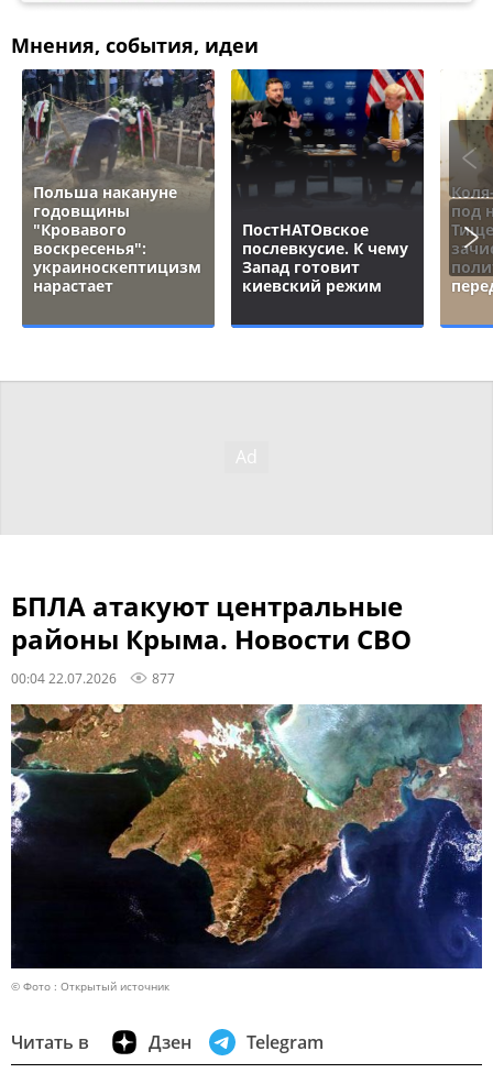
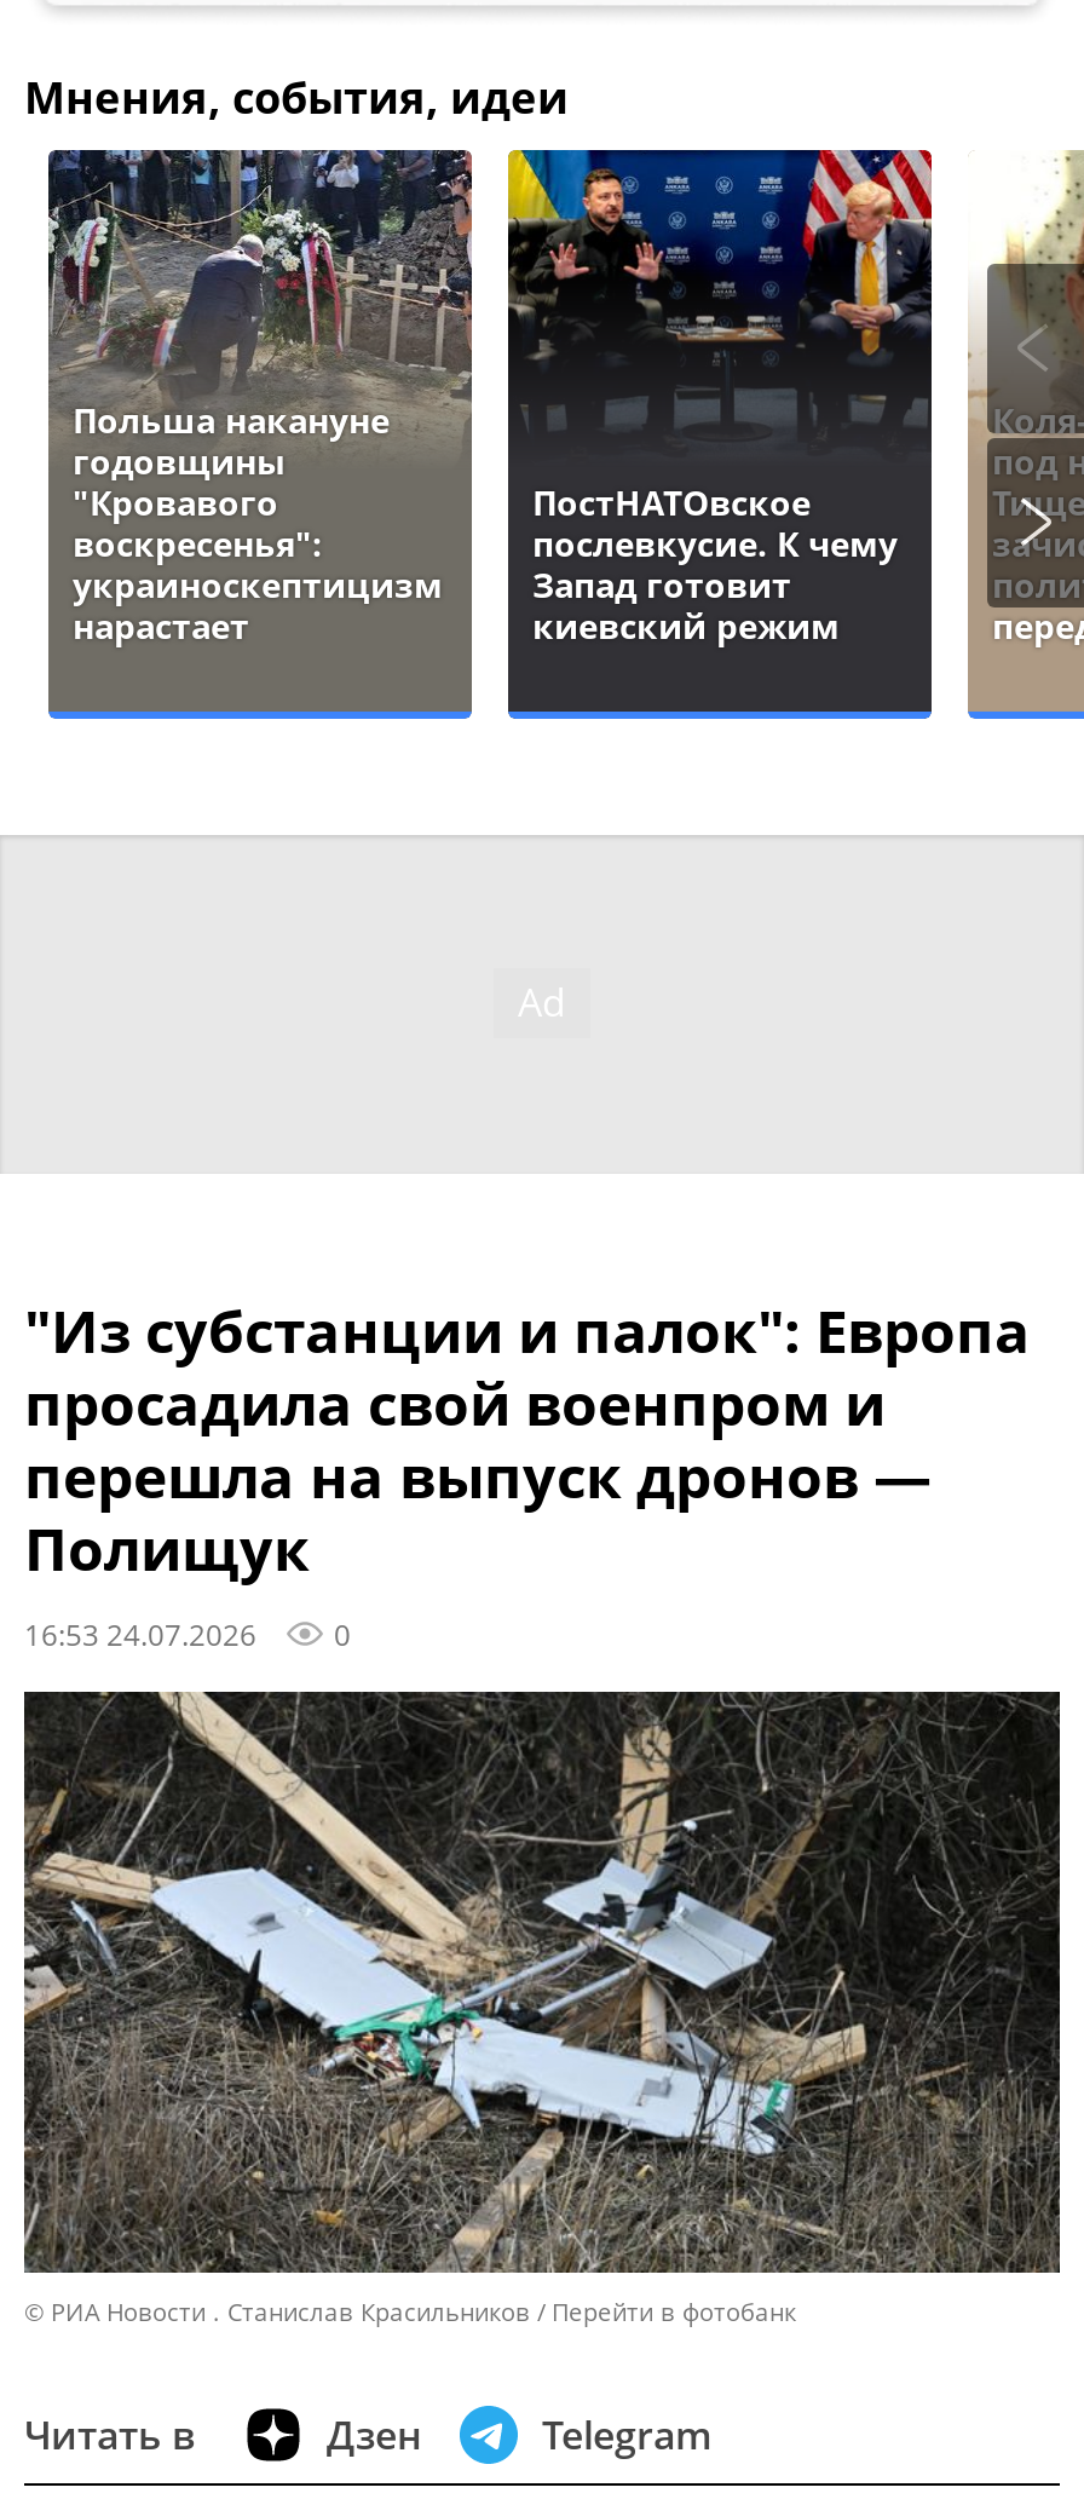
[11,587,412,686] БПЛА атакуют центральные | районы Крыма. Новости СВО | 00:04 22.07.2026 | 877 -> [24,1291,1031,1655] "Из субстанции и палок": Европа | просадила свой военпром и | перешла на выпуск дронов — | Полищук | 16:53 24.07.2026 | 0
[11,703,483,993] [image] | © Фото : Открытый источник -> [22,1689,1062,2330] [image] | © РИА Новости . Станислав Красильников | Перейти в фотобанк

